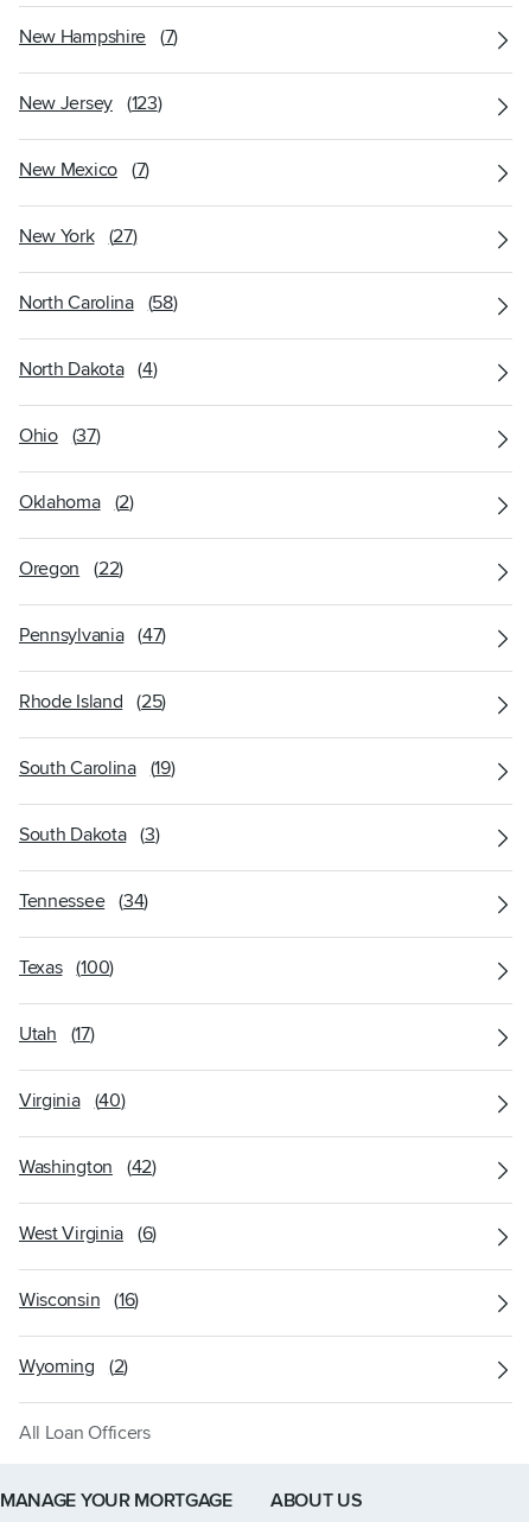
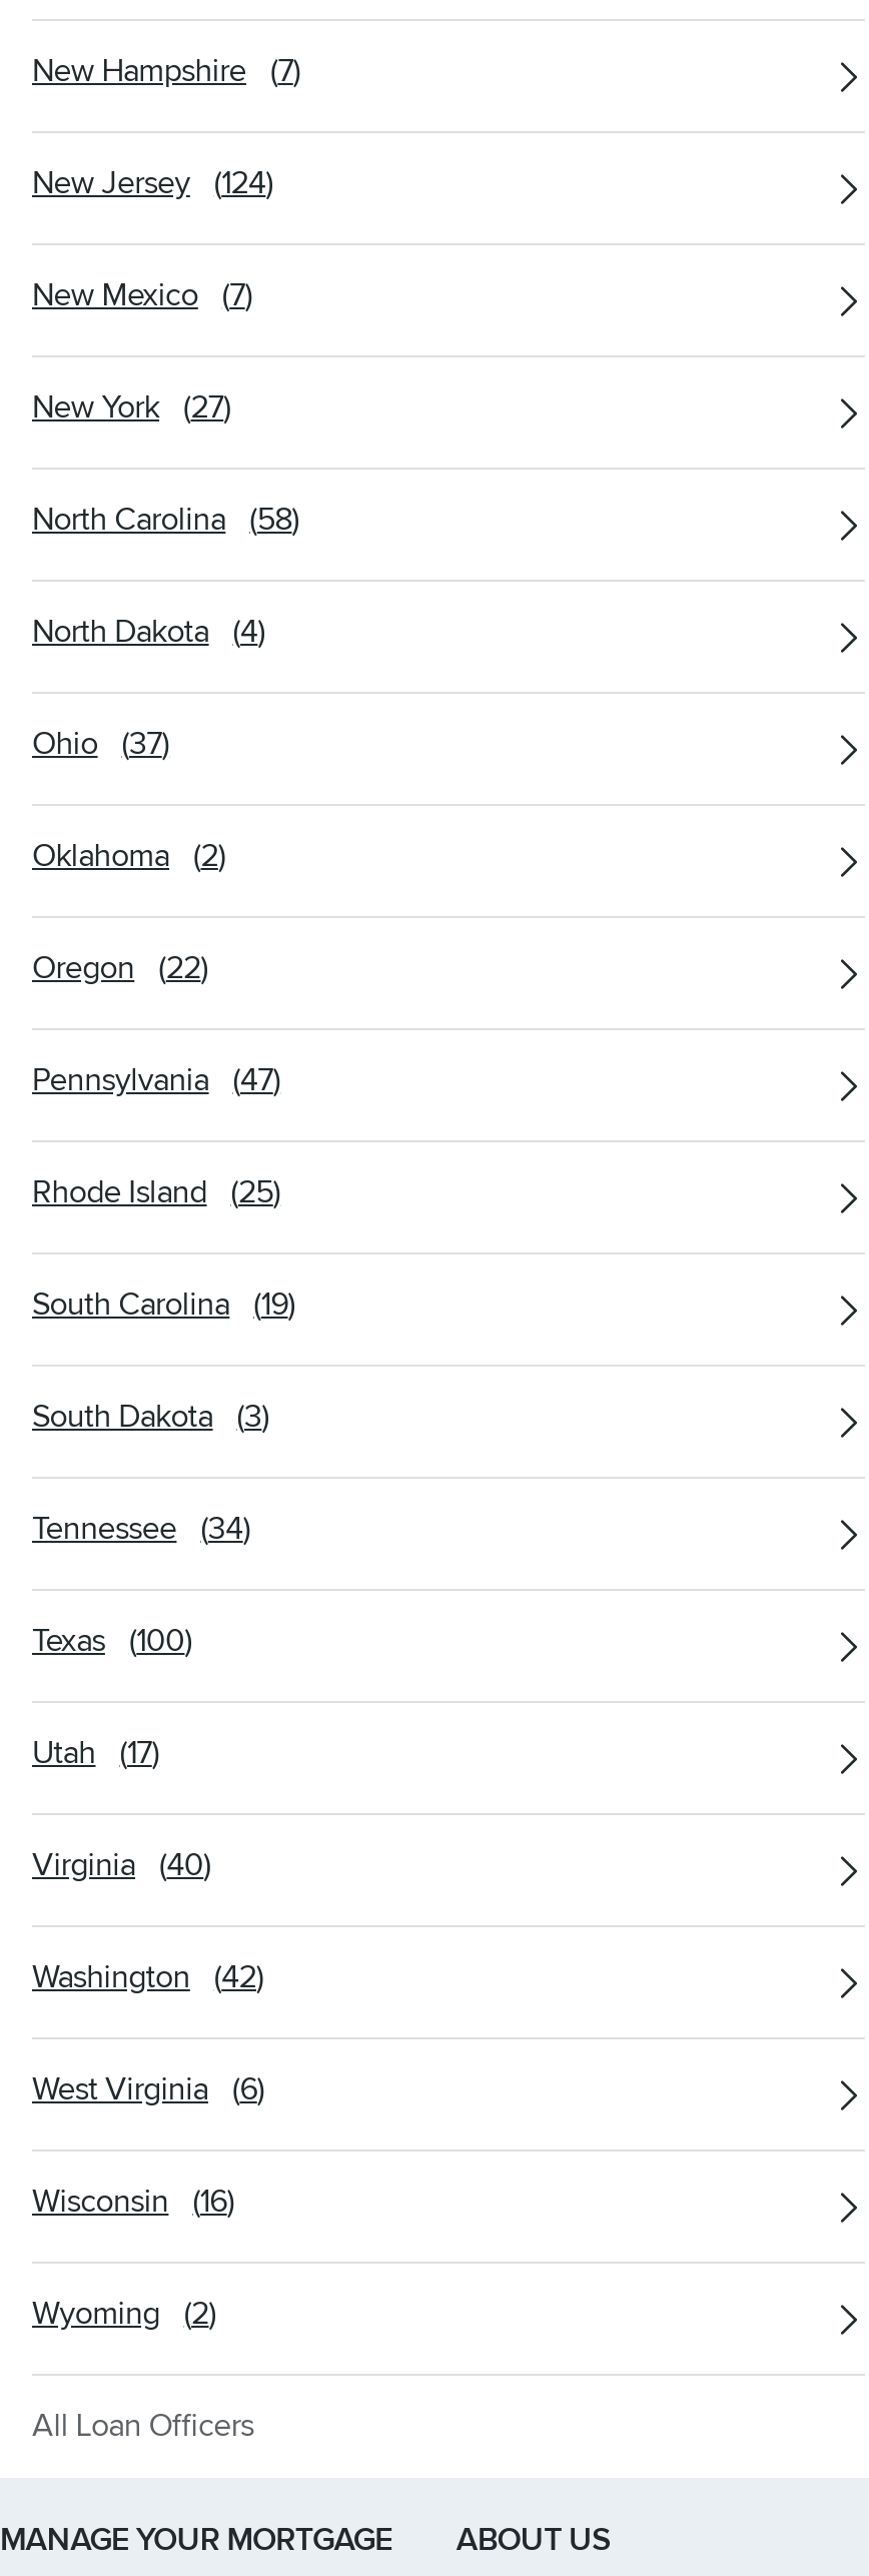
[19,91,162,115] New Jersey (123) -> [32,163,273,203] New Jersey (124)

